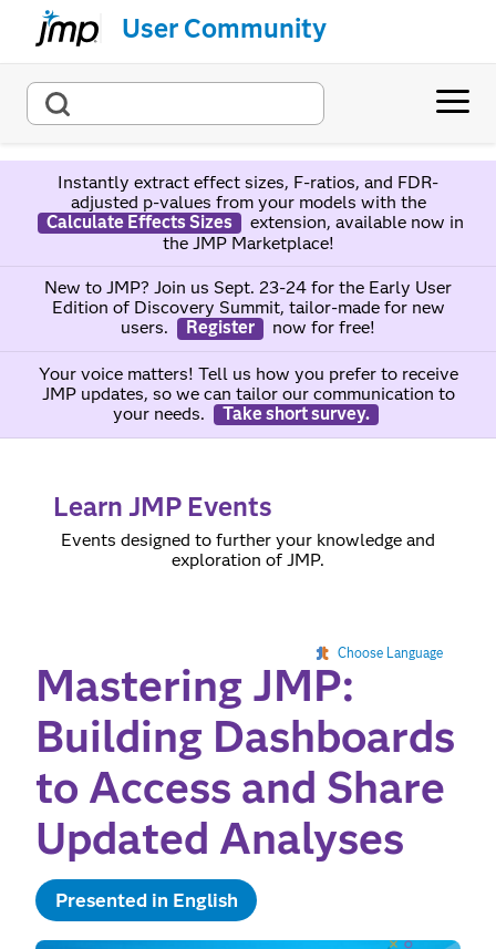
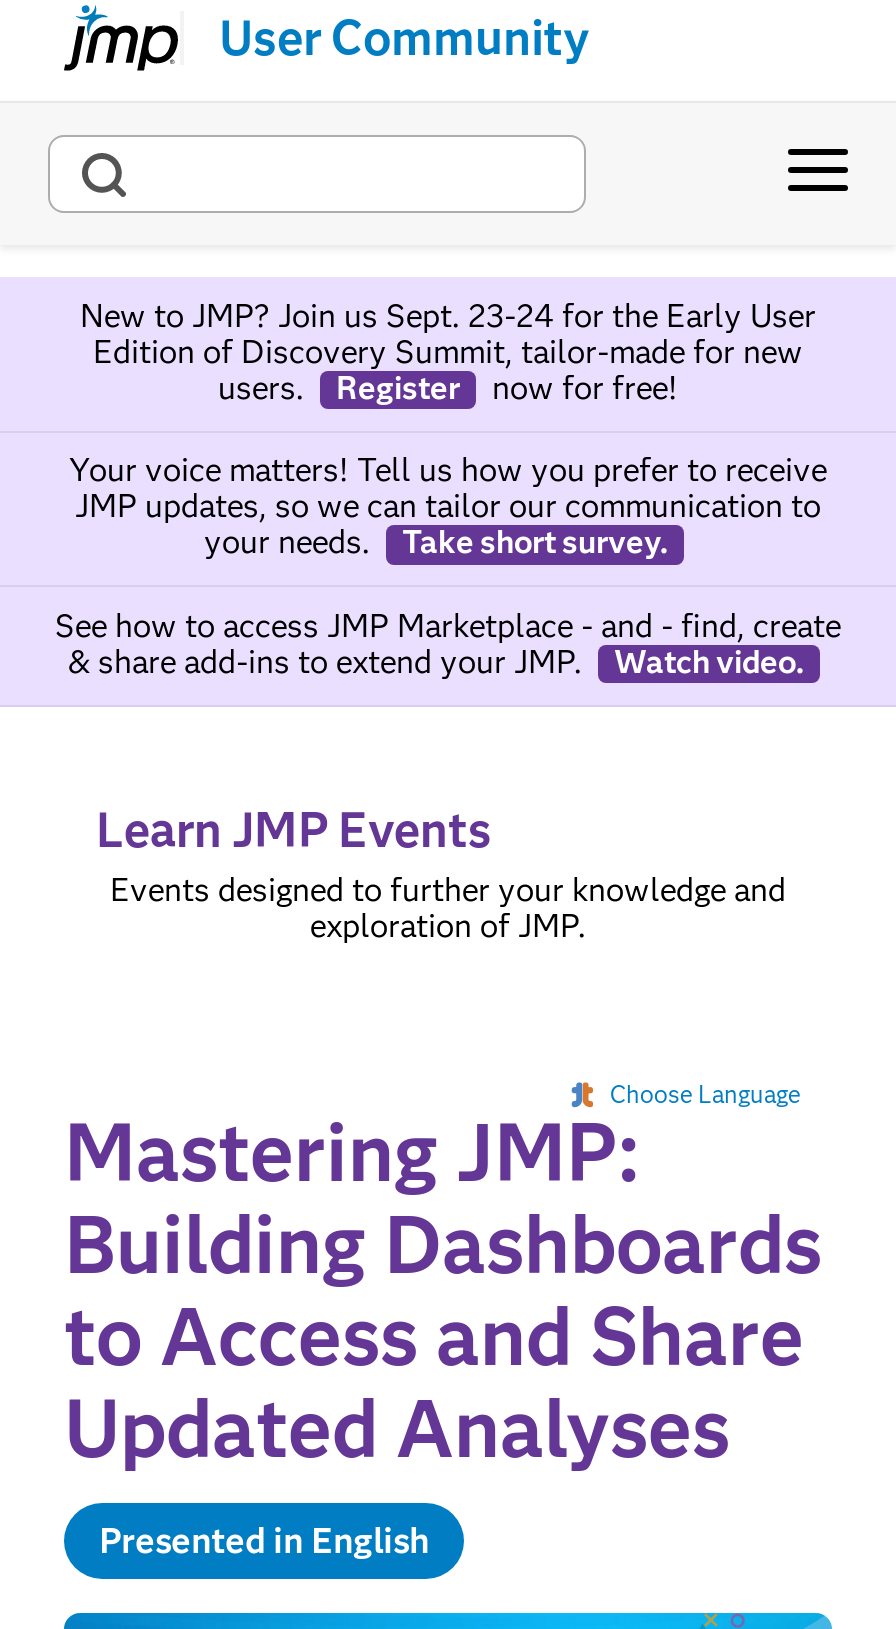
[46,171,463,254] Instantly extract effect sizes, F-ratios, and FDR- | adjusted p-values from your models with the | Calculate Effects Sizes | extension, available now in | the JMP Marketplace! -> none
moved [38,277,458,424] -> [69,297,827,561]: New to JMP? Join us Sept. 23-24 for the Early User | Edition of Discovery Summit, tailor-made for new | users. | ... | your needs. | Take short survey.
none -> [55,606,841,680] See how to access JMP Marketplace - and - find, create | & share add-ins to extend your JMP. | Watch video.

